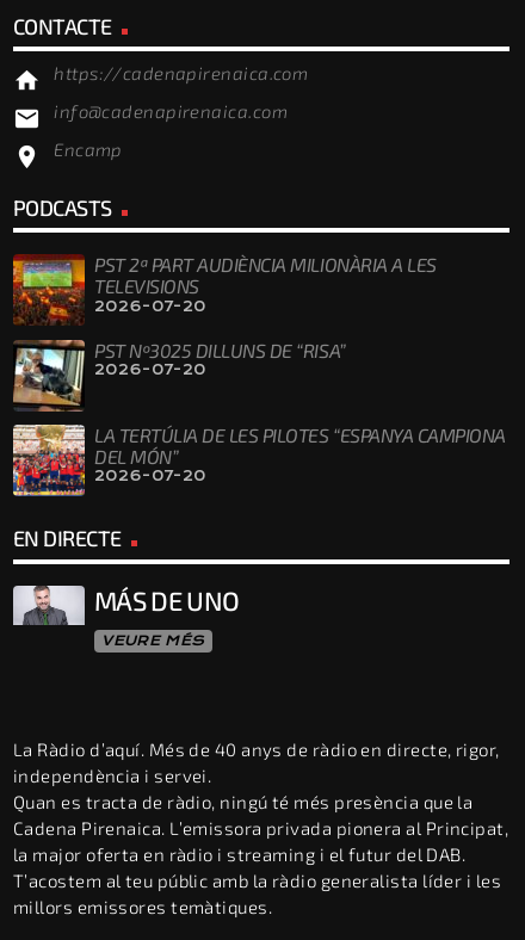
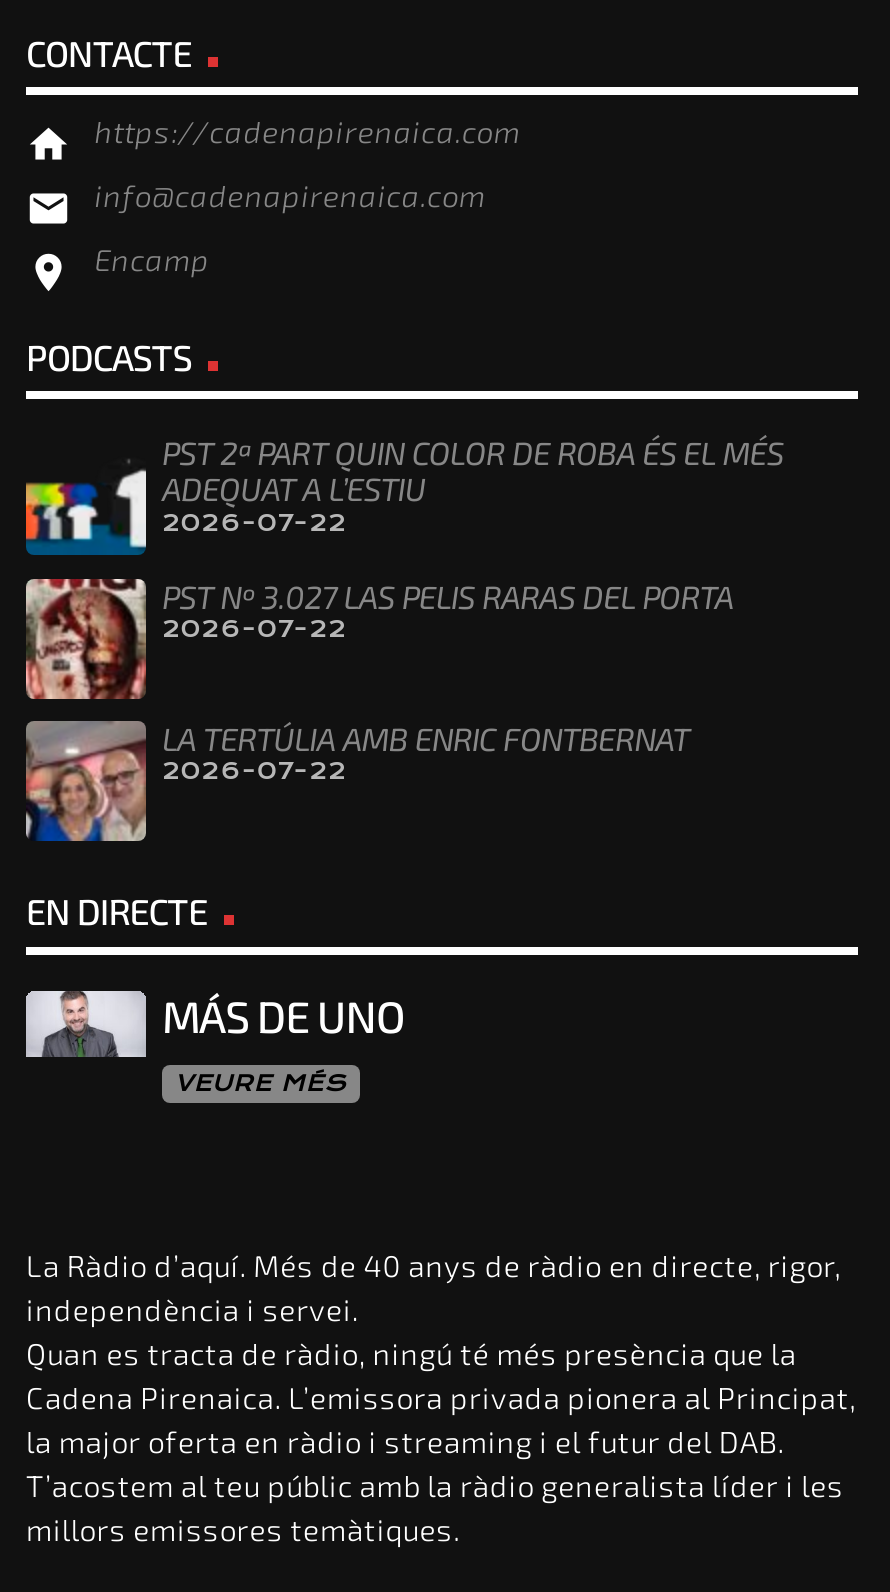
[12,253,436,326] [image] | PST 2ª PART AUDIÈNCIA MILIONÀRIA A LES | TELEVISIONS | 2026-07-20 -> [24,434,784,557] [image] | PST 2ª PART QUIN COLOR DE ROBA ÉS EL MÉS | ADEQUAT A L’ESTIU | 2026-07-22
[13,338,346,412] [image] | PST Nº3025 DILLUNS DE “RISA” | 2026-07-20 -> [24,576,734,701] [image] | PST Nº 3.027 LAS PELIS RARAS DEL PORTA | 2026-07-22
[12,423,506,497] [image] | LA TERTÚLIA DE LES PILOTES “ESPANYA CAMPIONA | DEL MÓN” | 2026-07-20 -> [24,719,689,843] [image] | LA TERTÚLIA AMB ENRIC FONTBERNAT | 2026-07-22

